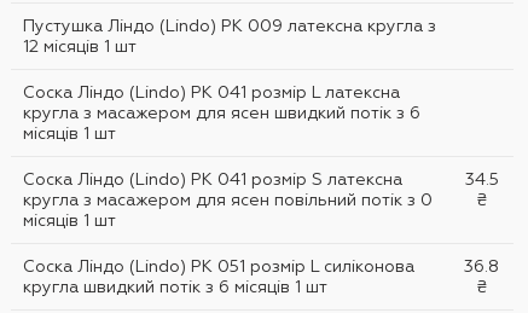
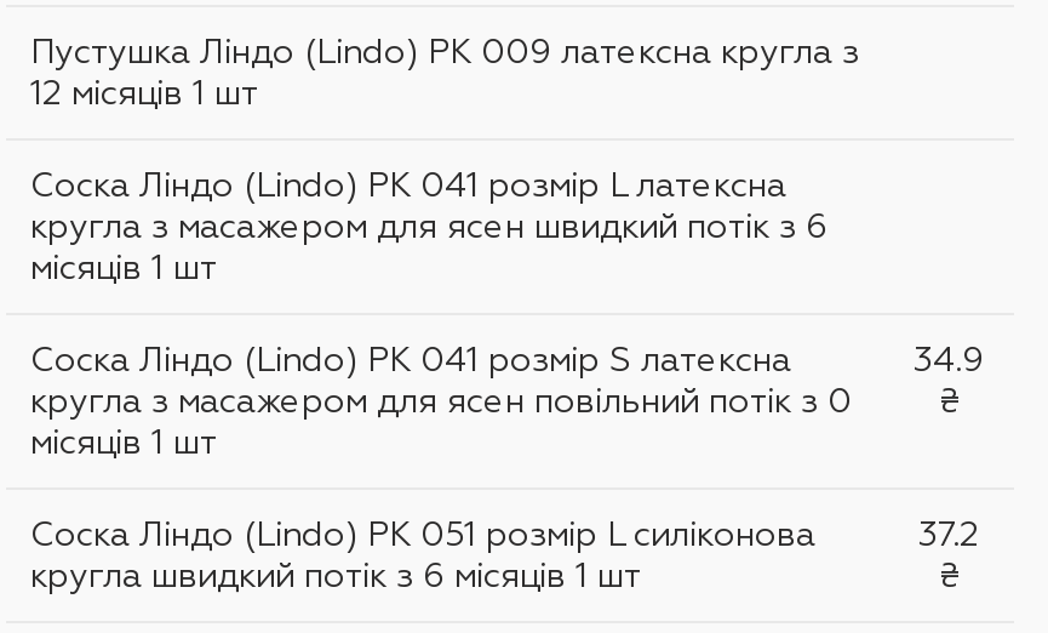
[465,169,498,189] 34.5 -> [914,340,984,379] 34.9
[464,256,499,276] 36.8 -> [918,515,979,553] 37.2

